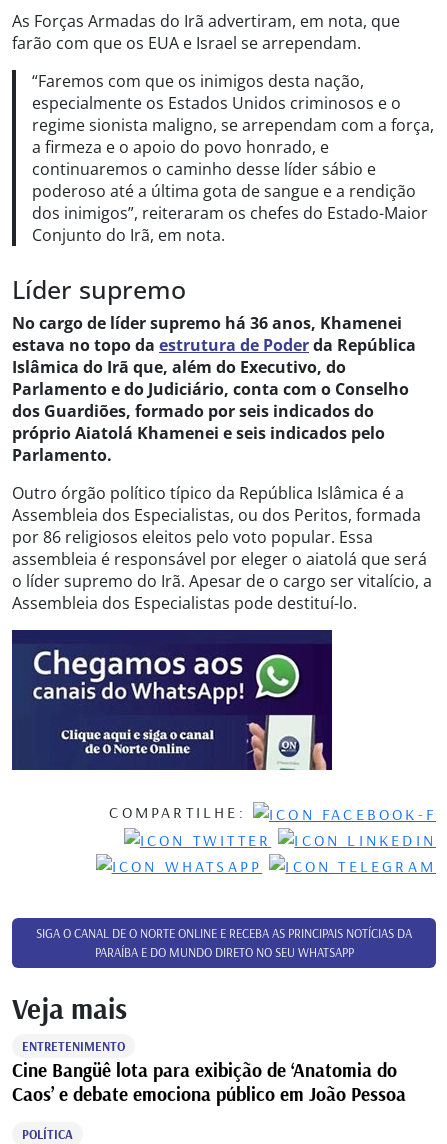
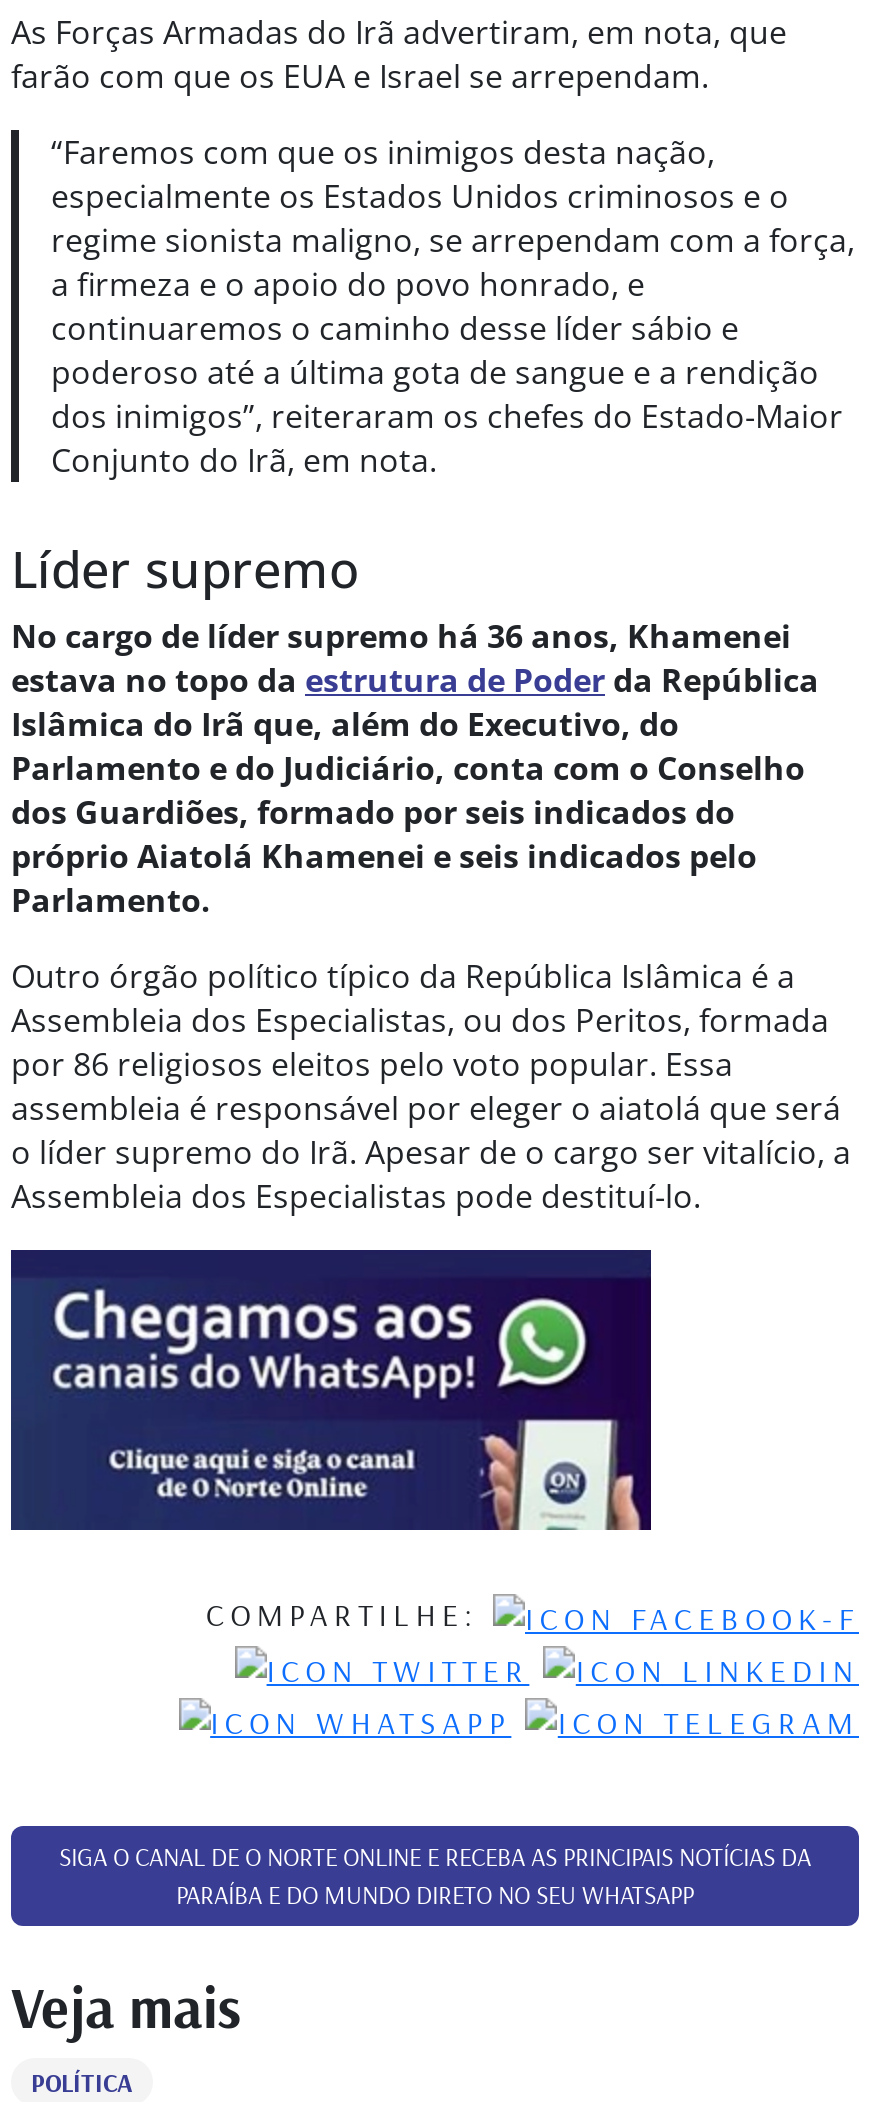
[12,1038,406,1106] ENTRETENIMENTO | Cine Bangüê lota para exibição de ‘Anatomia do | Caos’ e debate emociona público em João Pessoa -> none

